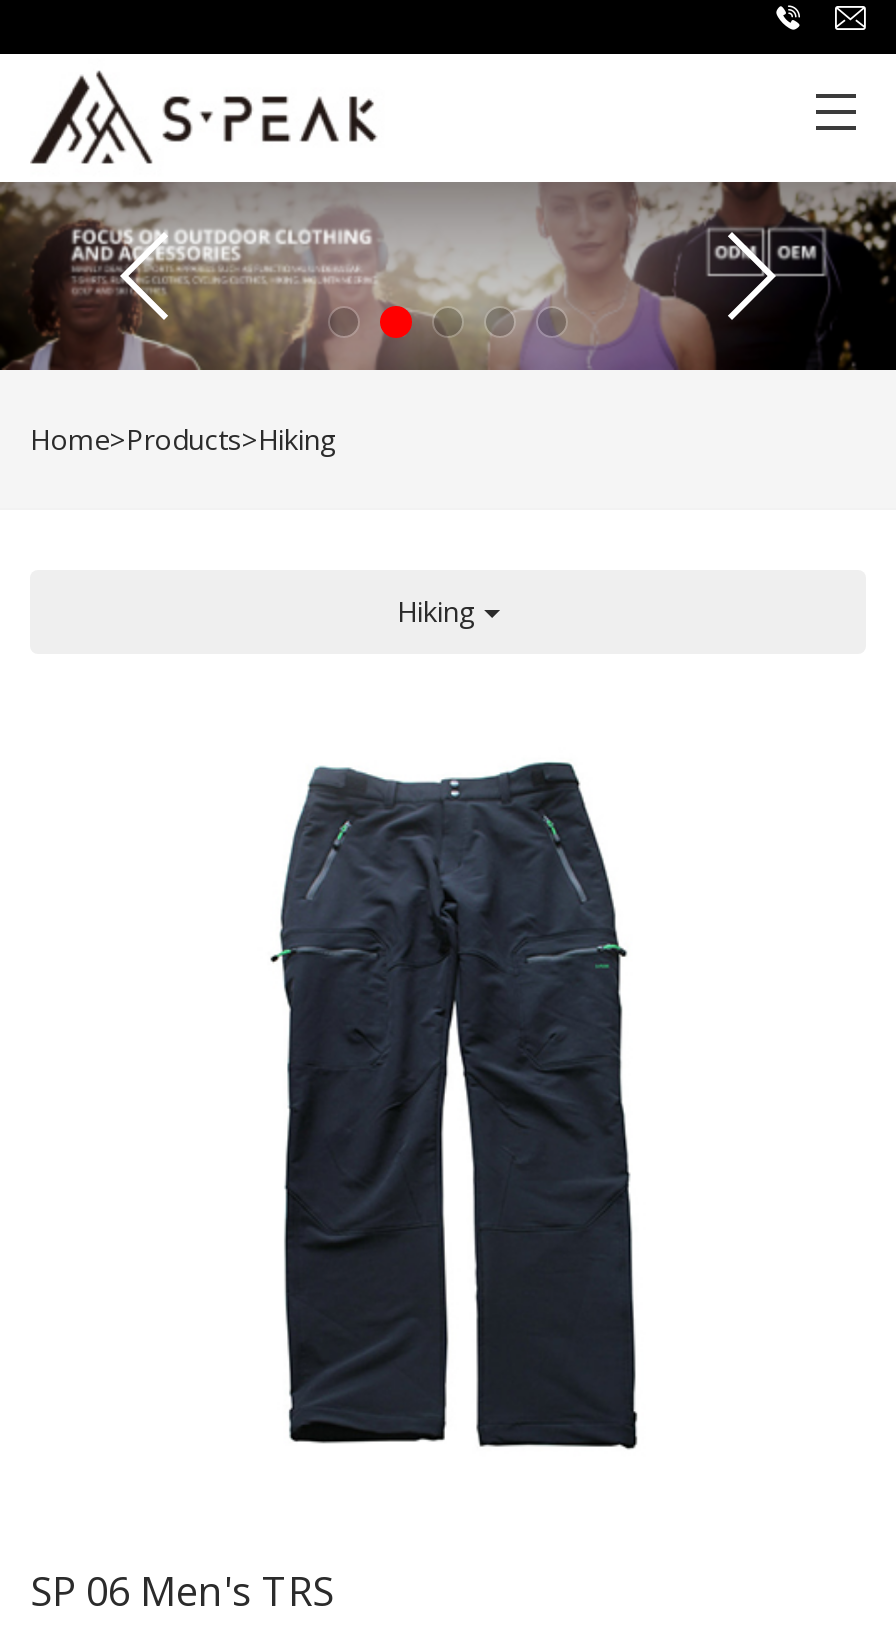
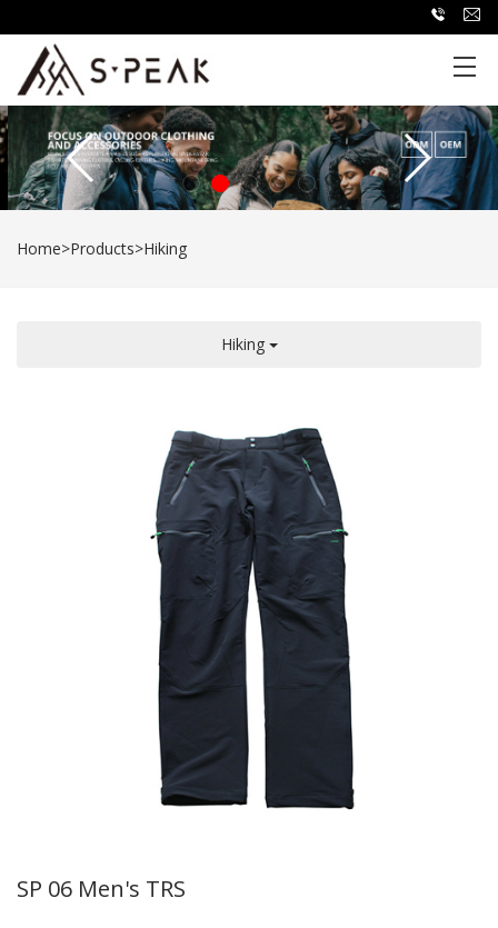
[6,180,890,372] [image] -> [3,104,495,211] [image]

